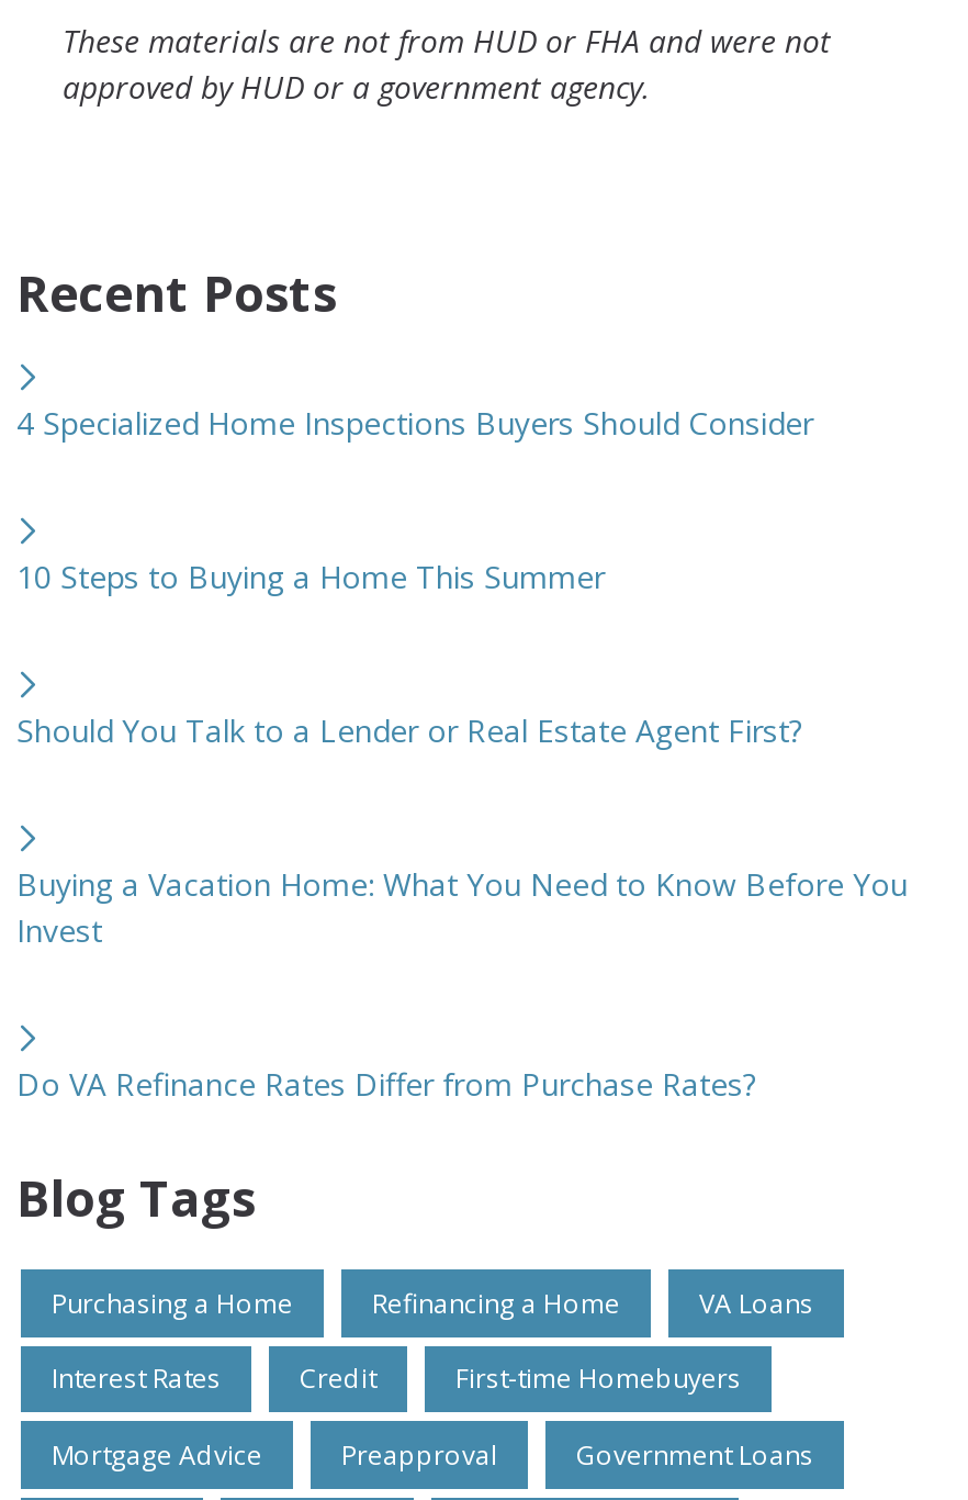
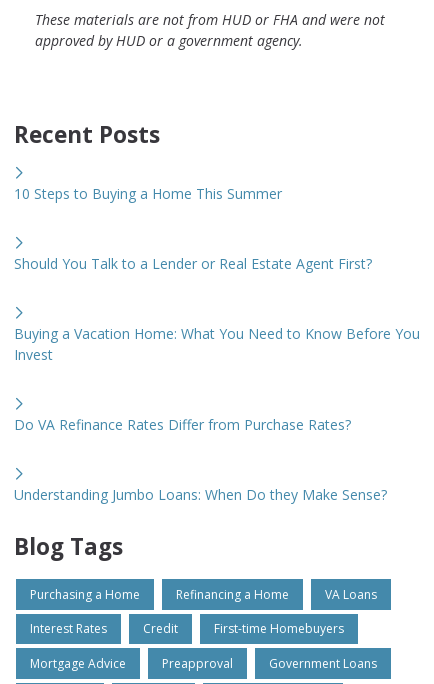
[16,402,813,444] 4 Specialized Home Inspections Buyers Should Consider -> none
moved [16,556,908,1105] -> [14,184,420,434]: 10 Steps to Buying a Home This Summer | Should You Talk to a Lender or Real Estate Agent First? | Buying a Vacation Home: What You Need to Know Before You | Invest | Do VA Refinance Rates Differ from Purchase Rates?
none -> [14,485,387,504] Understanding Jumbo Loans: When Do they Make Sense?

